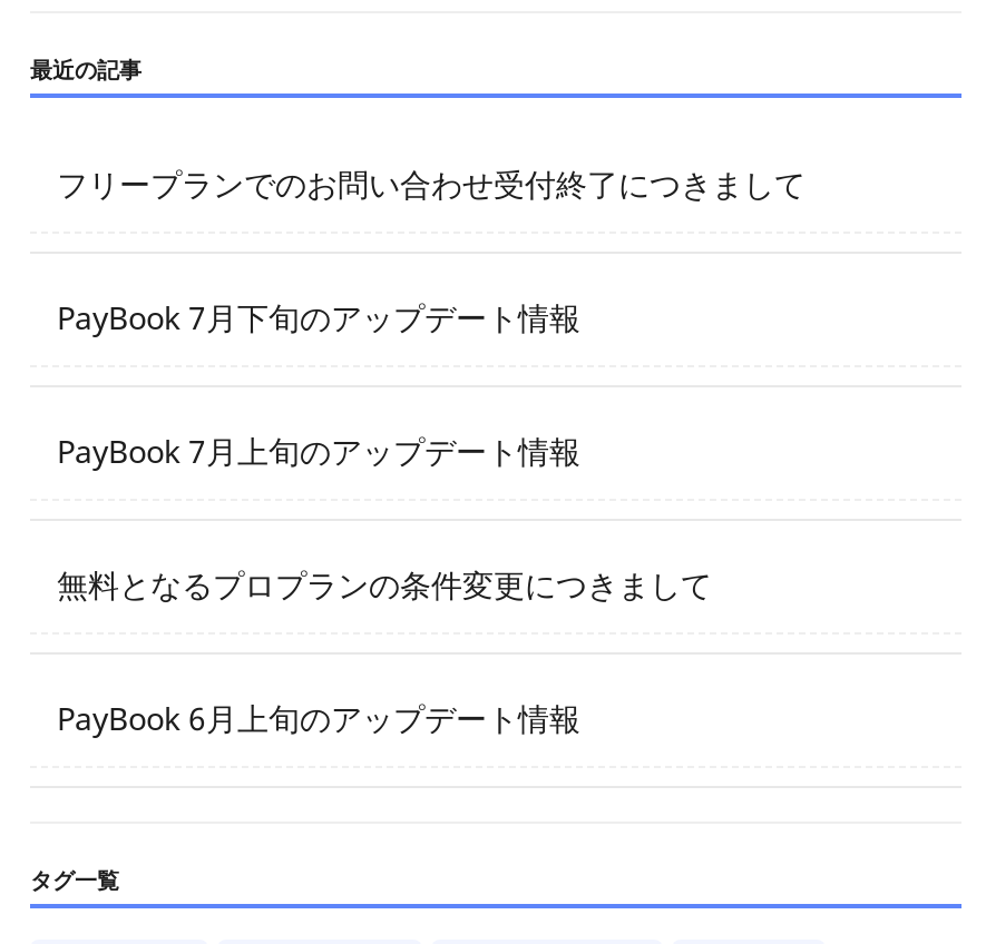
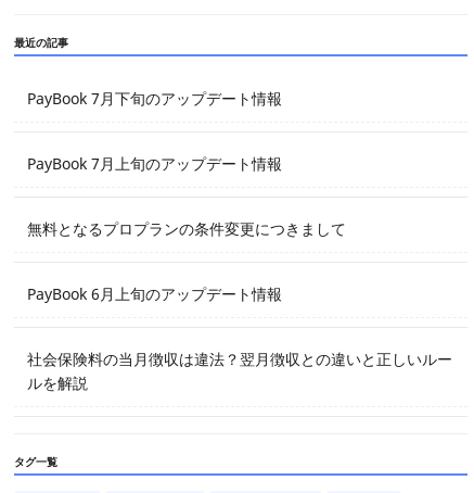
[57,163,806,205] フリープランでのお問い合わせ受付終了につきまして -> none
moved [57,296,712,739] -> [27,88,346,304]: PayBook 7月下旬のアップデート情報 | PayBook 7月上旬のアップデート情報 | 無料となるプロプランの条件変更につきまして | PayBook 6月上旬のアップデート情報
none -> [27,349,452,393] 社会保険料の当月徴収は違法？翌月徴収との違いと正しいルー | ルを解説

